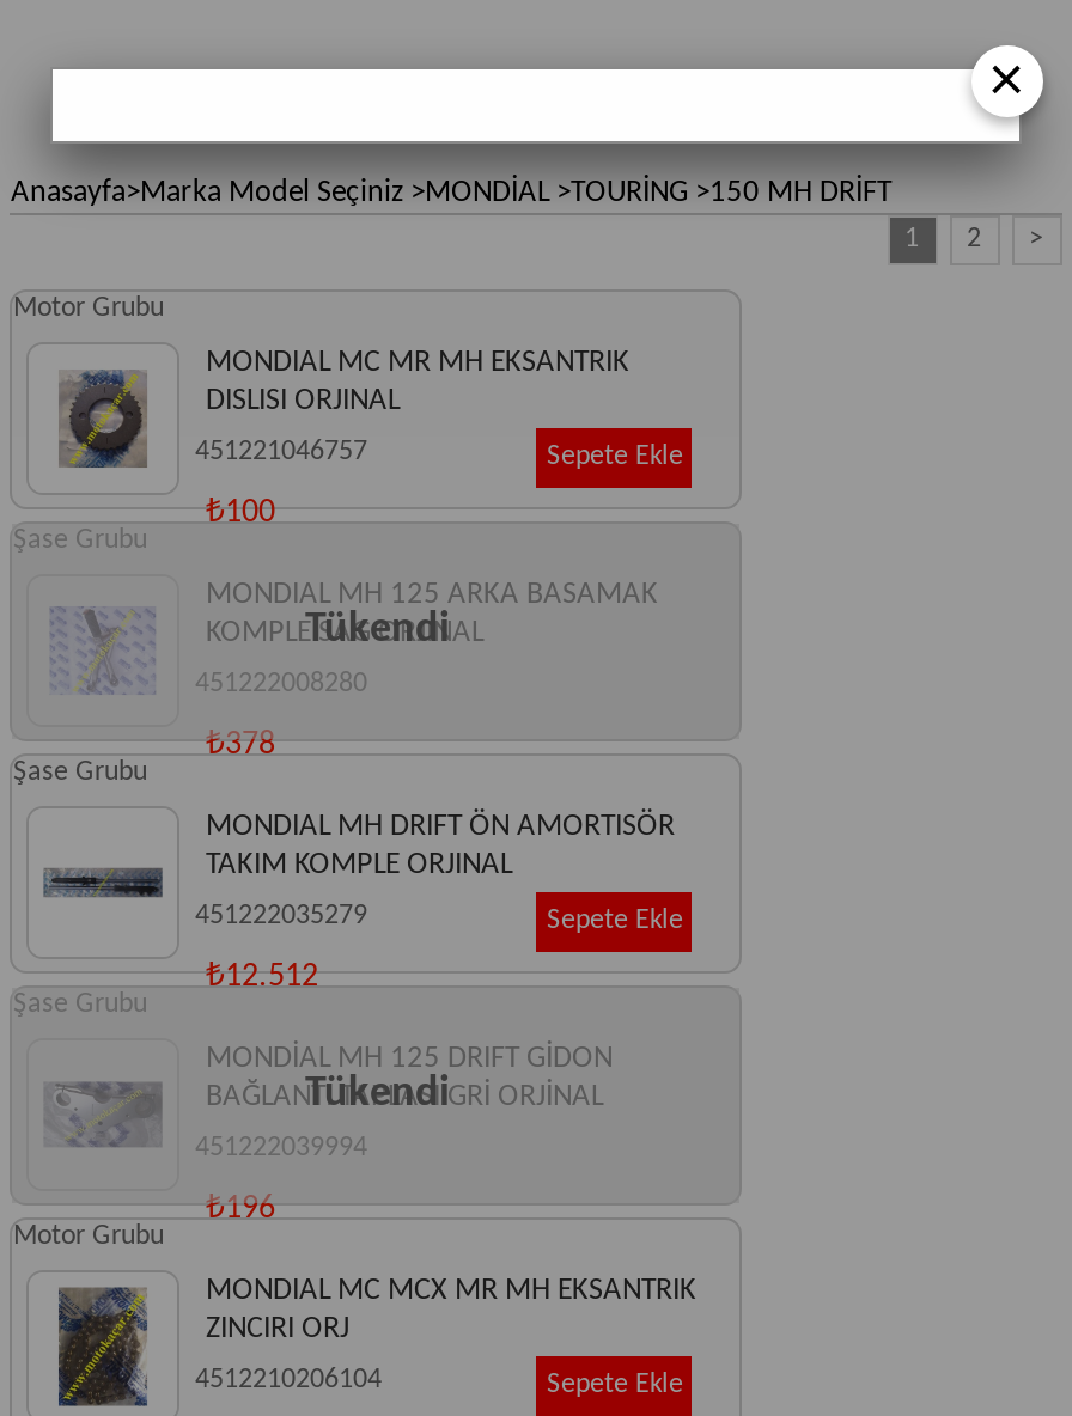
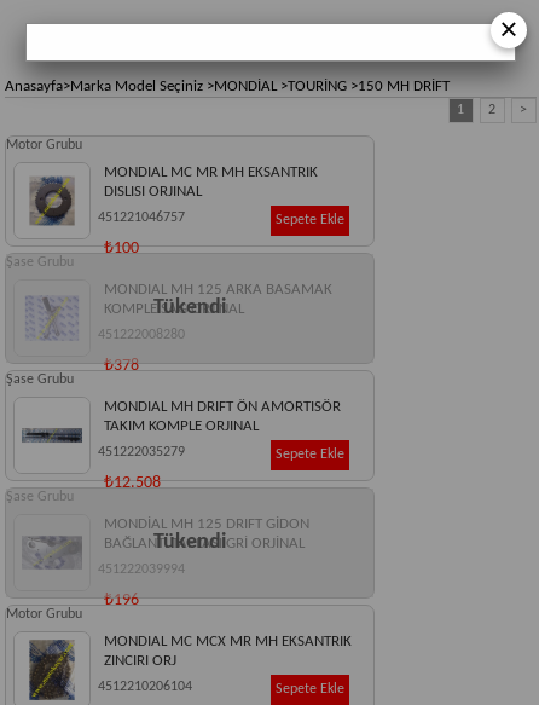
[206,959,318,995] ₺12.512 -> [104,474,161,492] ₺12.508

